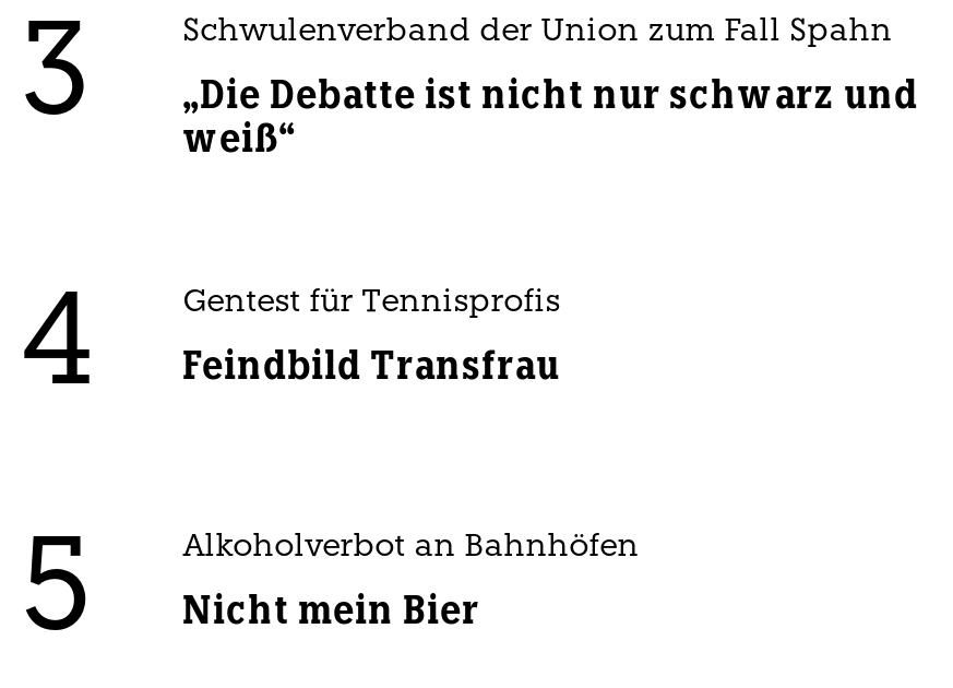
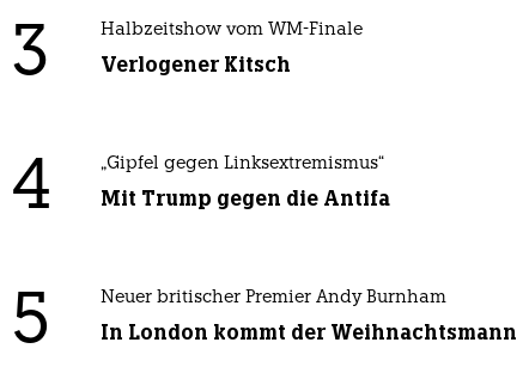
[183,16,892,49] Schwulenverband der Union zum Fall Spahn -> [100,22,362,40] Halbzeitshow vom WM-Finale
[183,71,919,162] „Die Debatte ist nicht nur schwarz und | weiß“ -> [100,52,290,78] Verlogener Kitsch
[183,287,560,320] Gentest für Tennisprofis -> [100,156,384,174] „Gipfel gegen Linksextremismus“
[183,342,560,390] Feindbild Transfrau -> [100,186,390,212] Mit Trump gegen die Antifa
[183,532,639,564] Alkoholverbot an Bahnhöfen -> [100,290,446,308] Neuer britischer Premier Andy Burnham
[183,586,480,634] Nicht mein Bier -> [100,320,517,346] In London kommt der Weihnachtsmann

